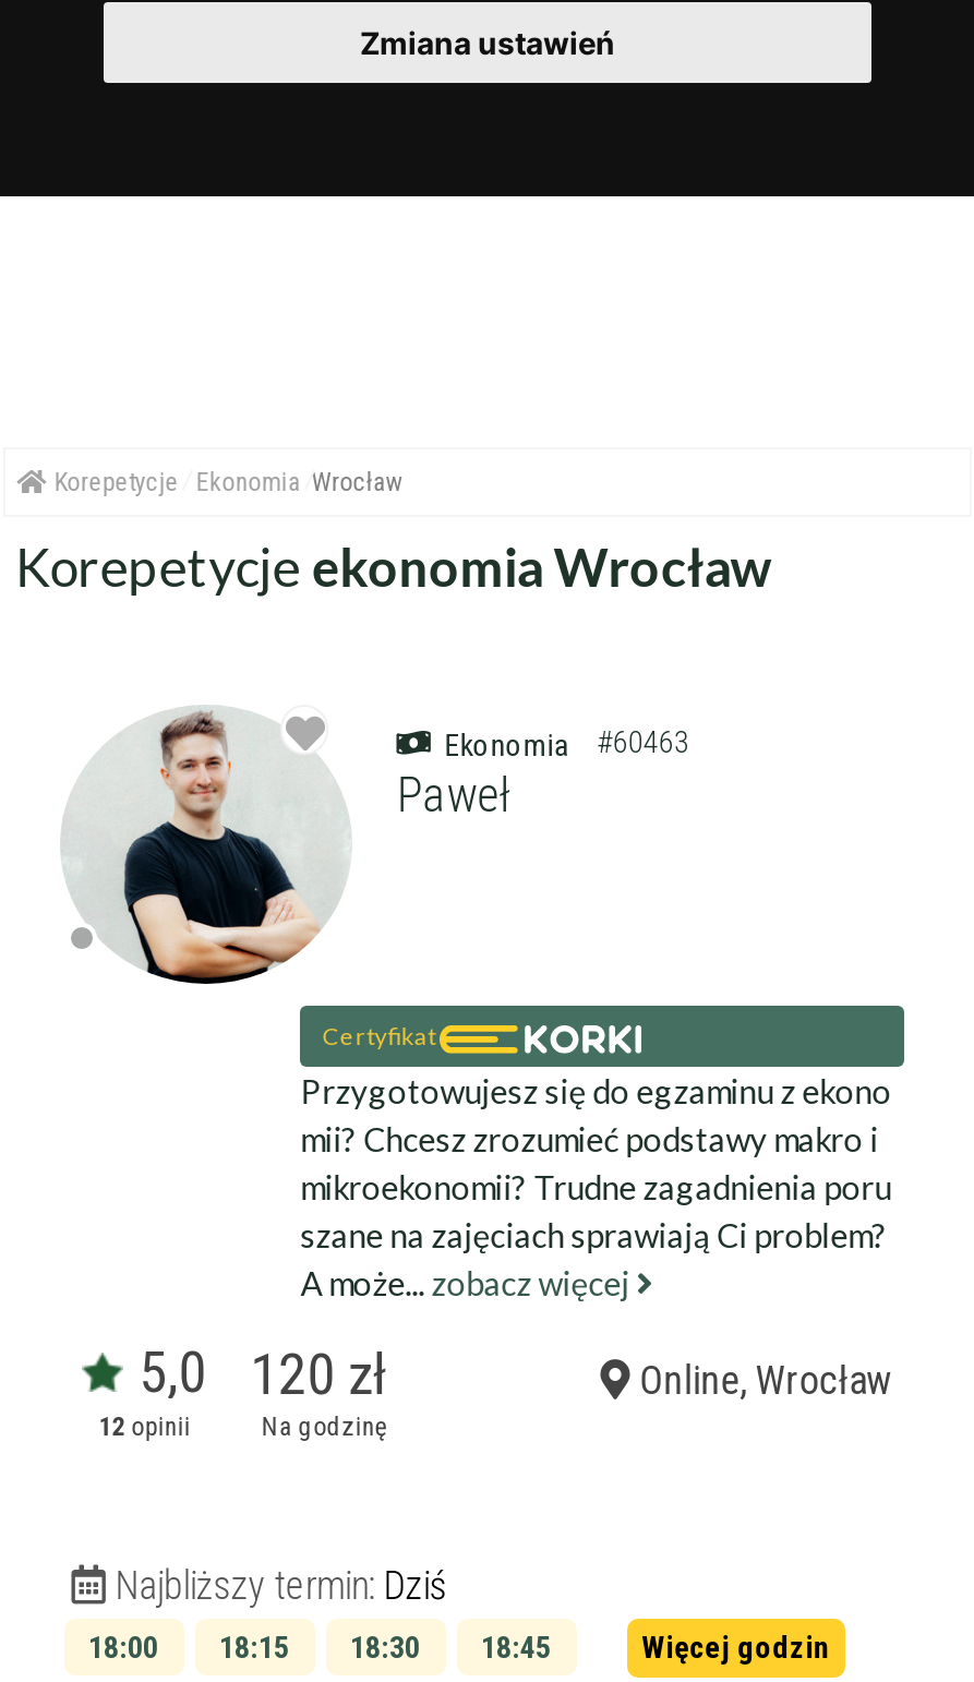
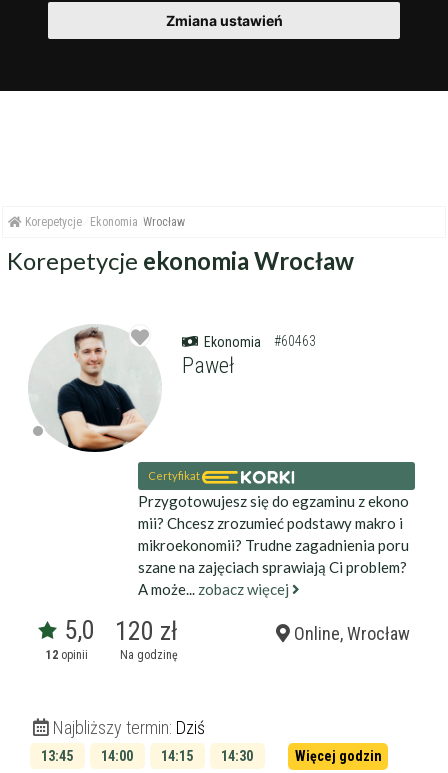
[88,1630,158,1665] 18:00 -> [41,748,73,764] 13:45
[219,1630,289,1665] 18:15 -> [101,748,133,764] 14:00
[350,1630,420,1665] 18:30 -> [161,748,193,764] 14:15
[481,1630,551,1665] 18:45 -> [221,748,253,764] 14:30

